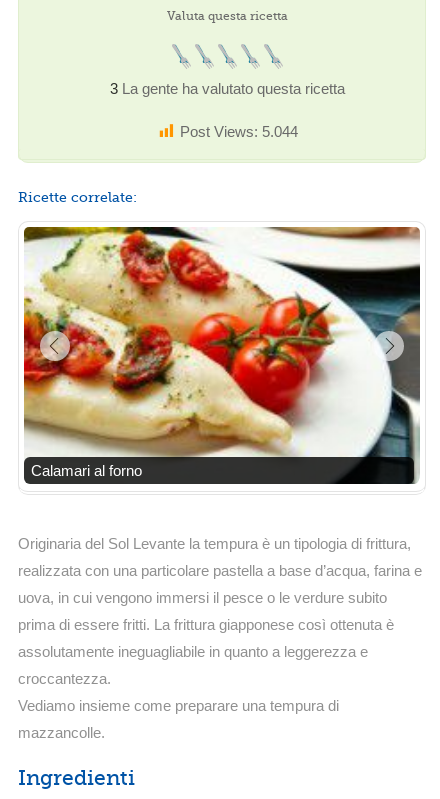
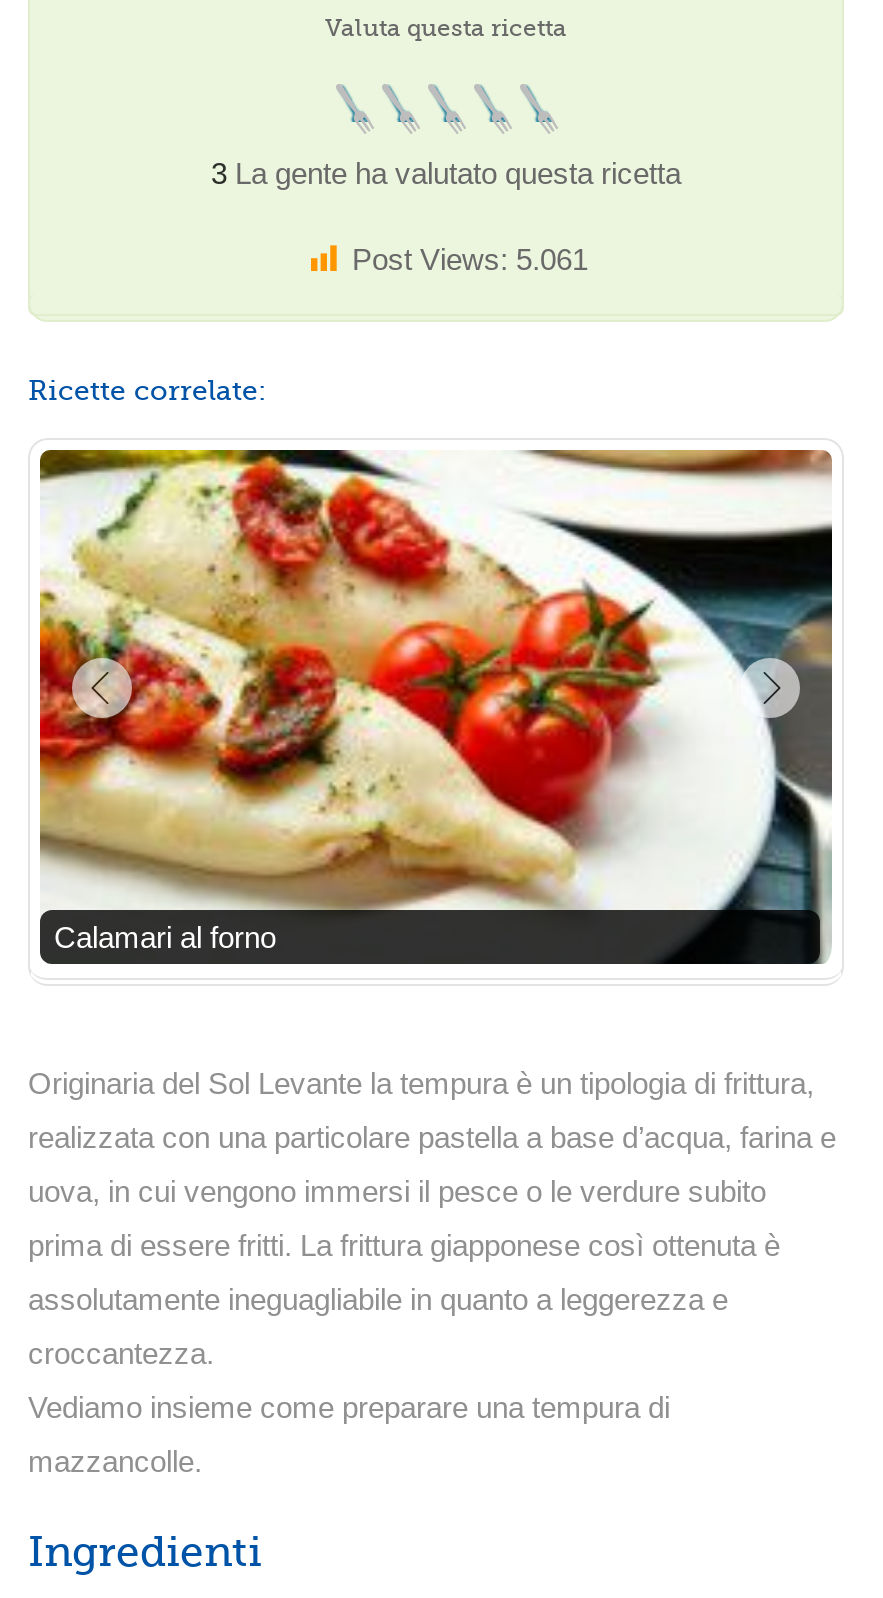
[180,123,298,140] Post Views: 5.044 -> [352,243,588,277] Post Views: 5.061

